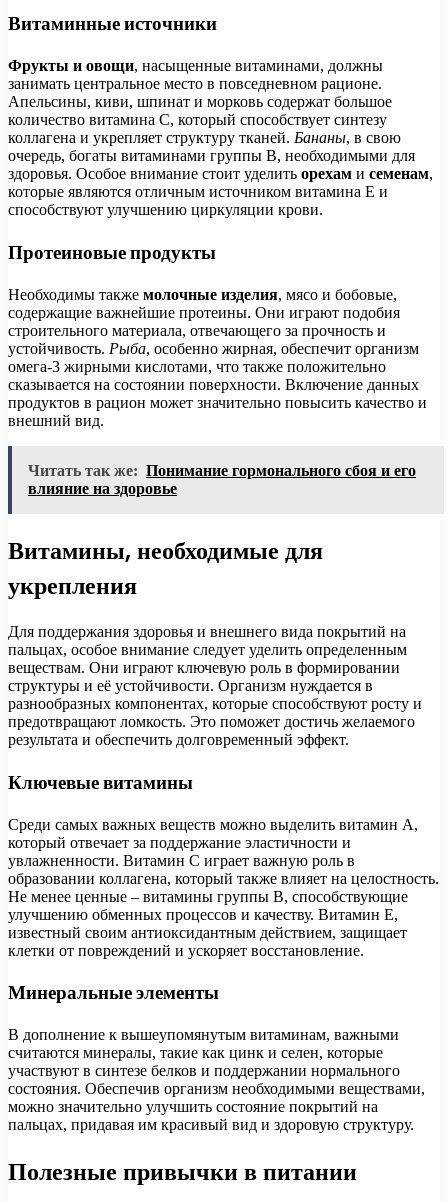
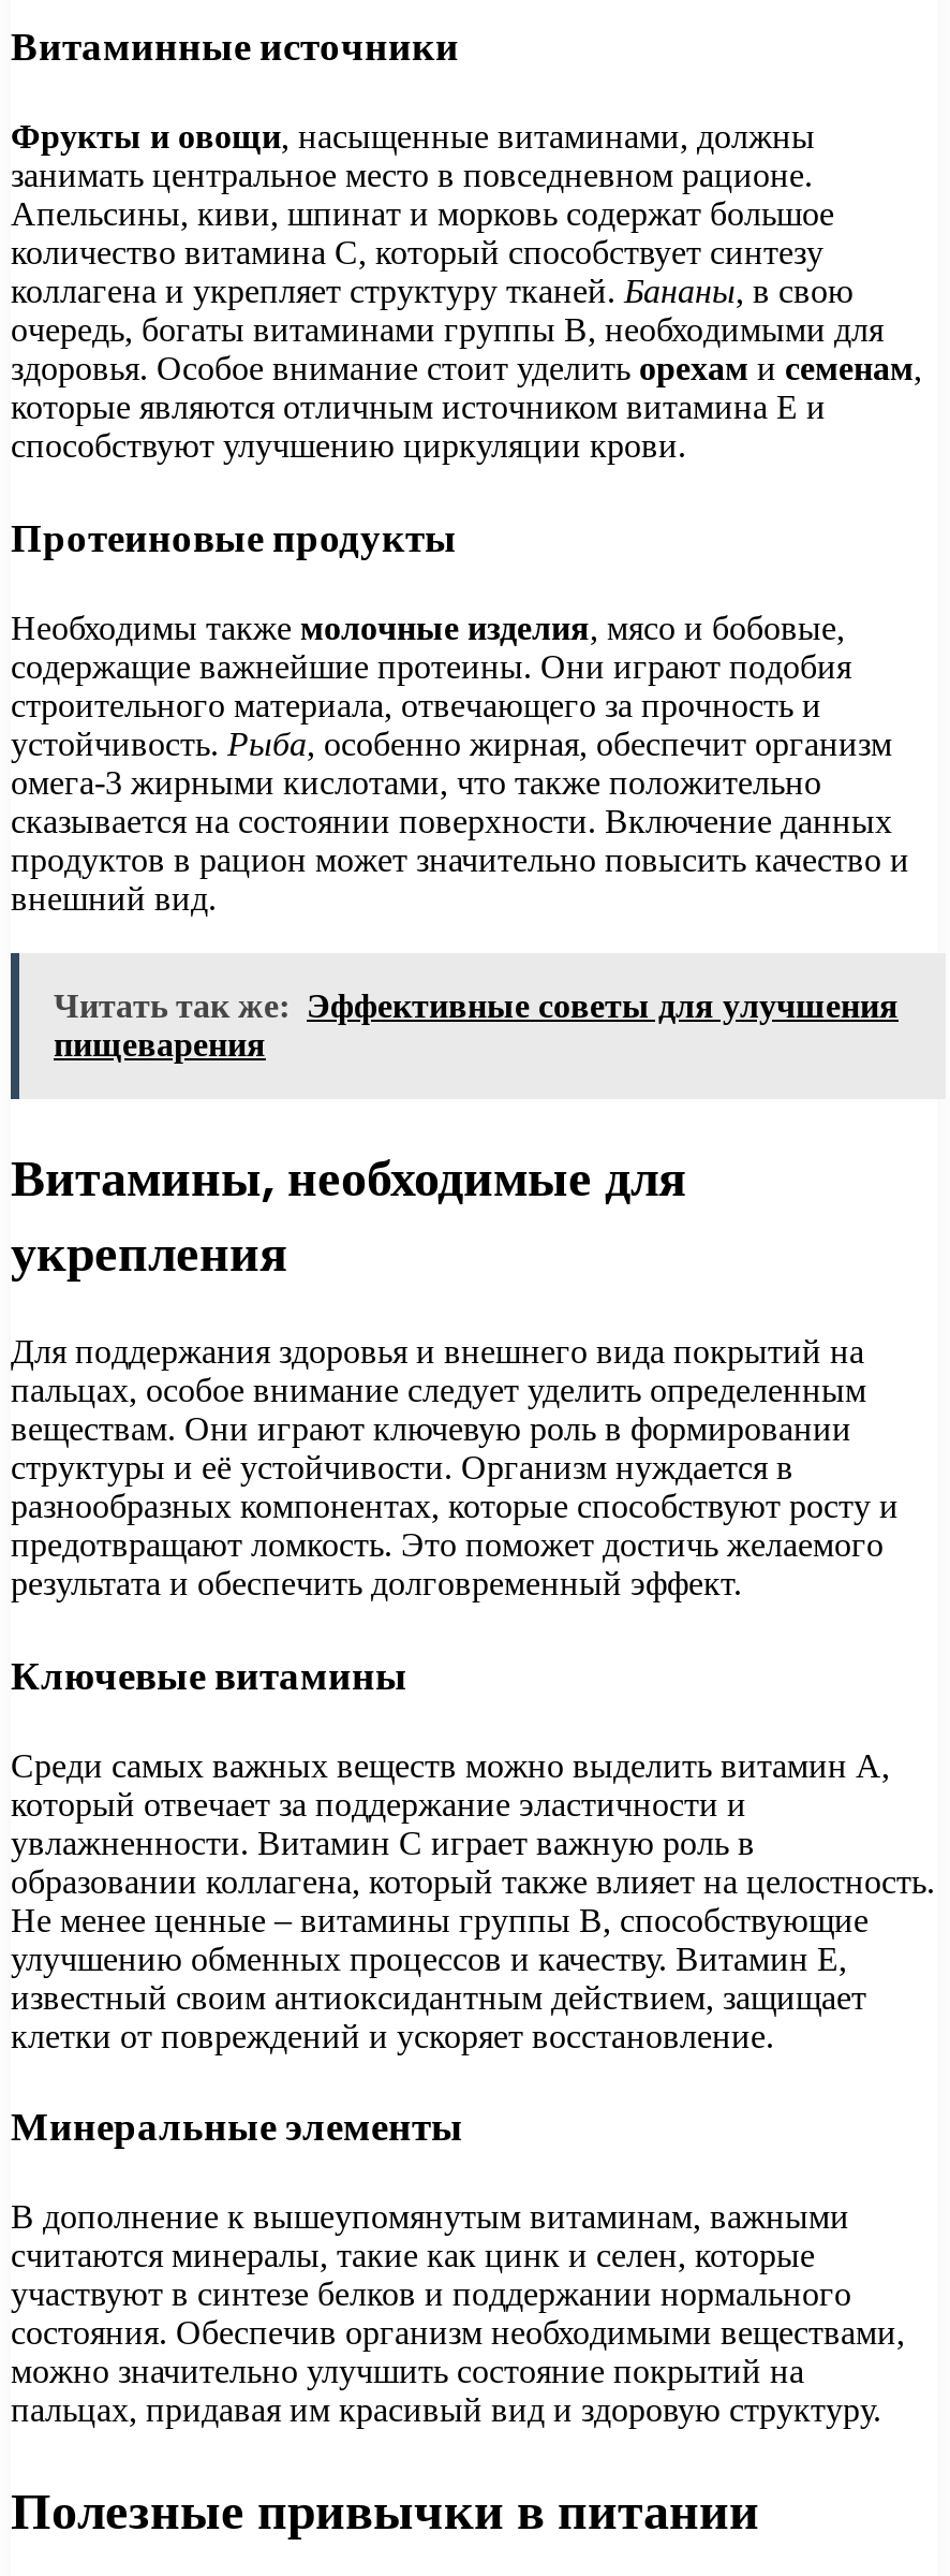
[28,461,416,496] Читать так же: Понимание гормонального сбоя и его | влияние на здоровье -> [54,986,899,1062] Читать так же: Эффективные советы для улучшения | пищеварения

